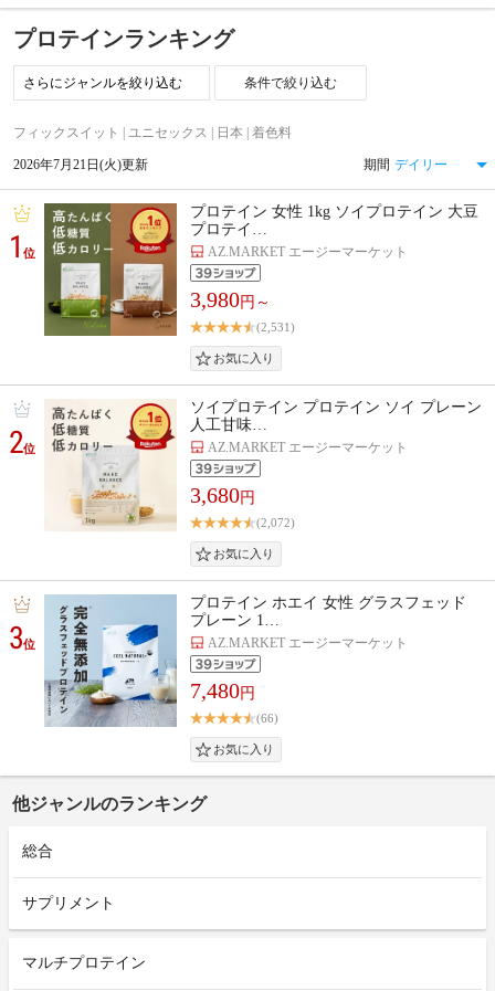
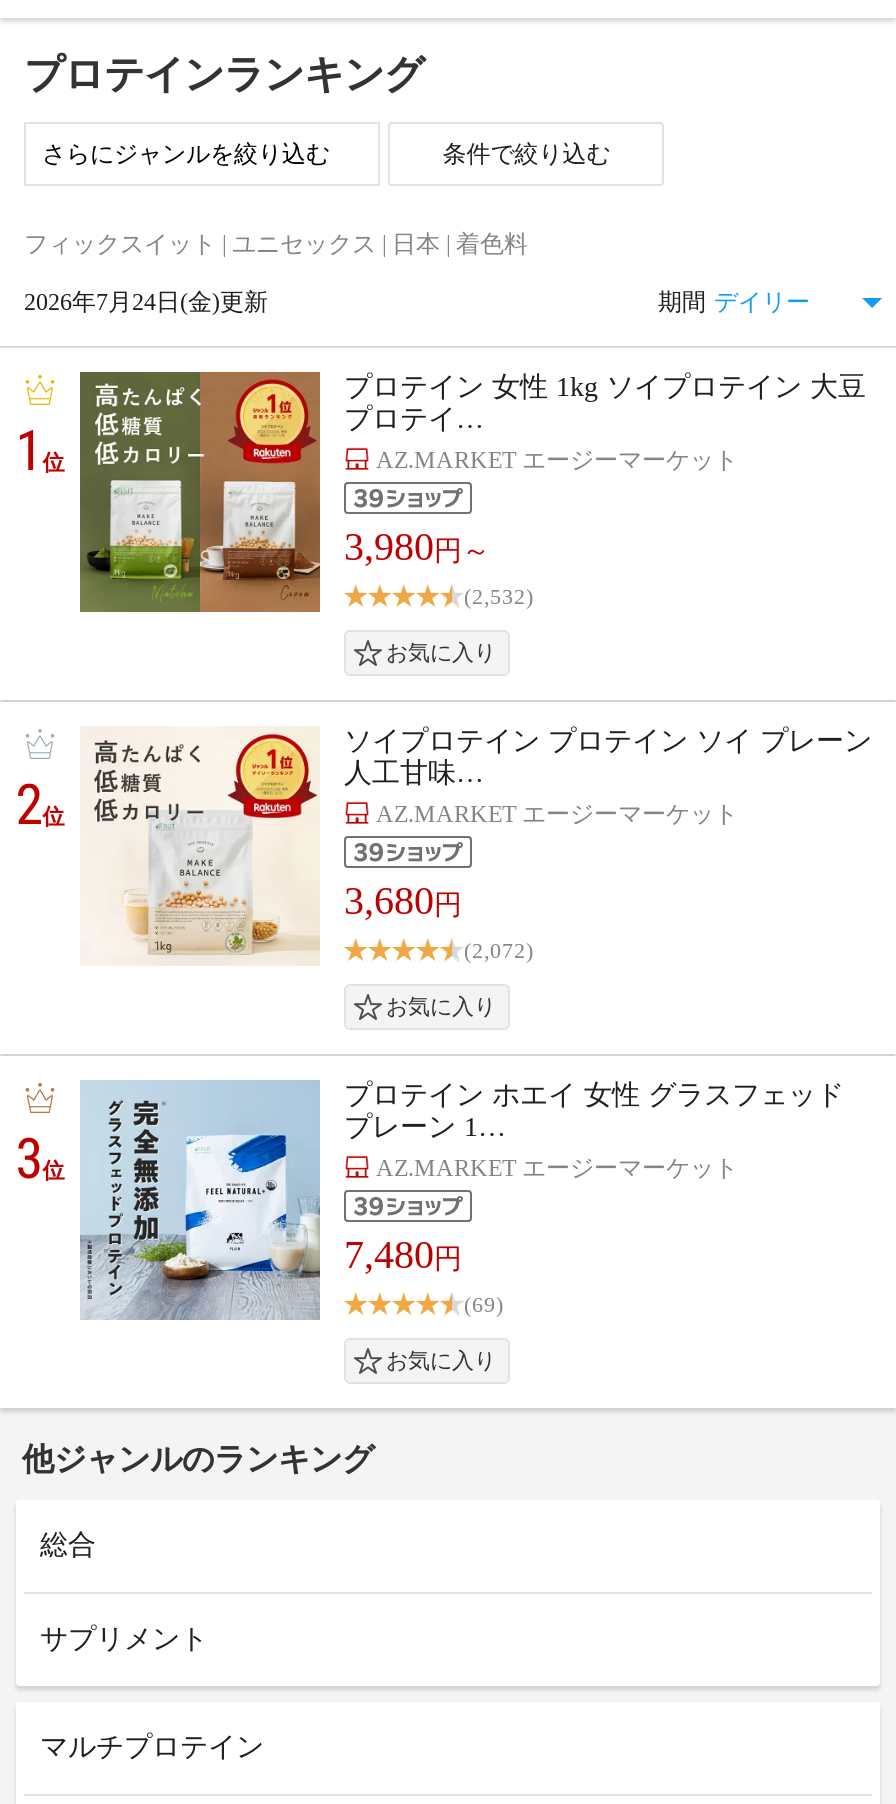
[13,157,148,172] 2026年7月21日(火)更新 -> [24,288,268,316] 2026年7月24日(金)更新
[256,321,295,334] (2,531) -> [464,585,534,609] (2,532)
[256,712,278,725] (66) -> [464,1293,504,1317] (69)

